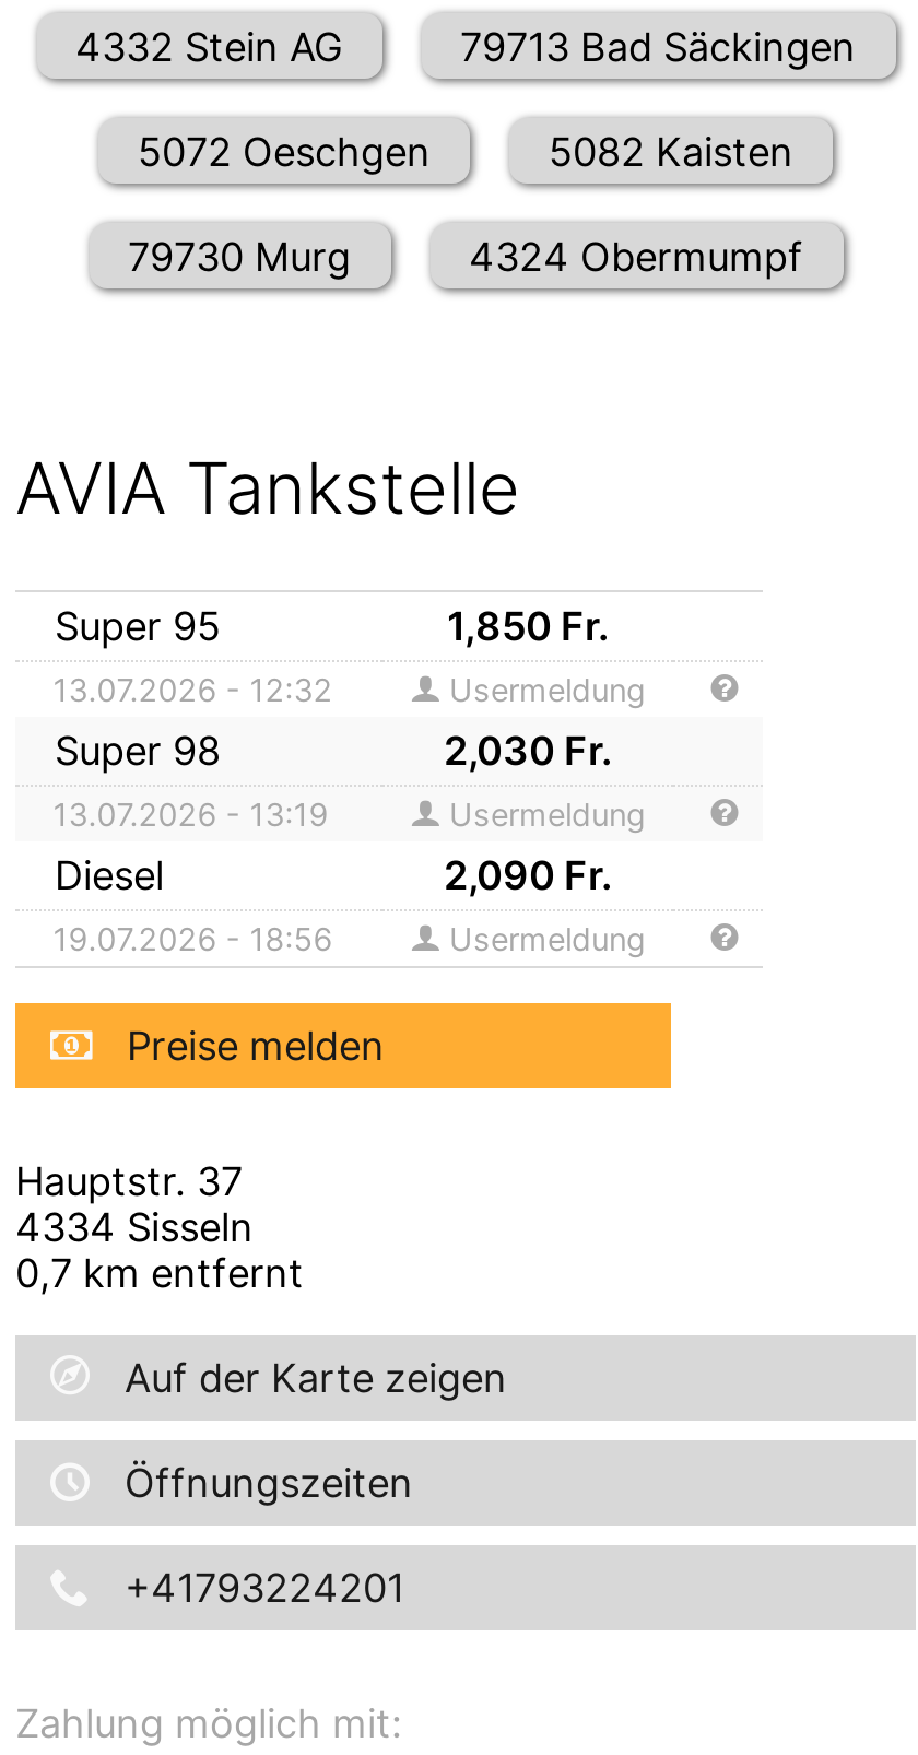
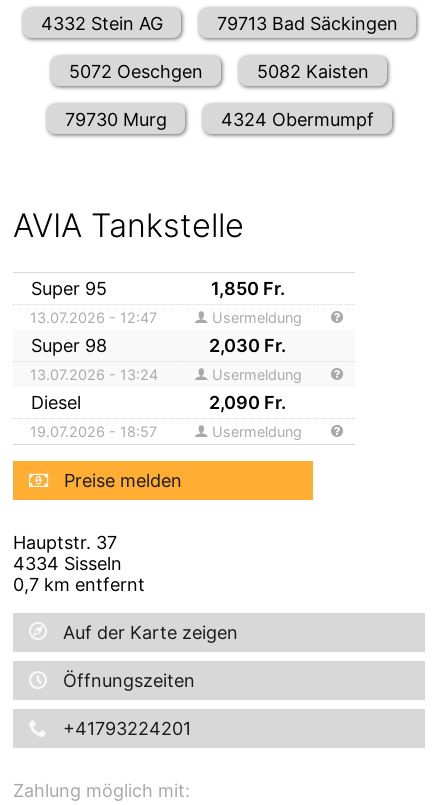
[53,671,333,708] 13.07.2026 - 12:32 -> [30,309,157,326] 13.07.2026 - 12:47
[53,795,329,832] 13.07.2026 - 13:19 -> [30,366,158,383] 13.07.2026 - 13:24
[53,920,333,957] 19.07.2026 - 18:56 -> [30,423,157,440] 19.07.2026 - 18:57

